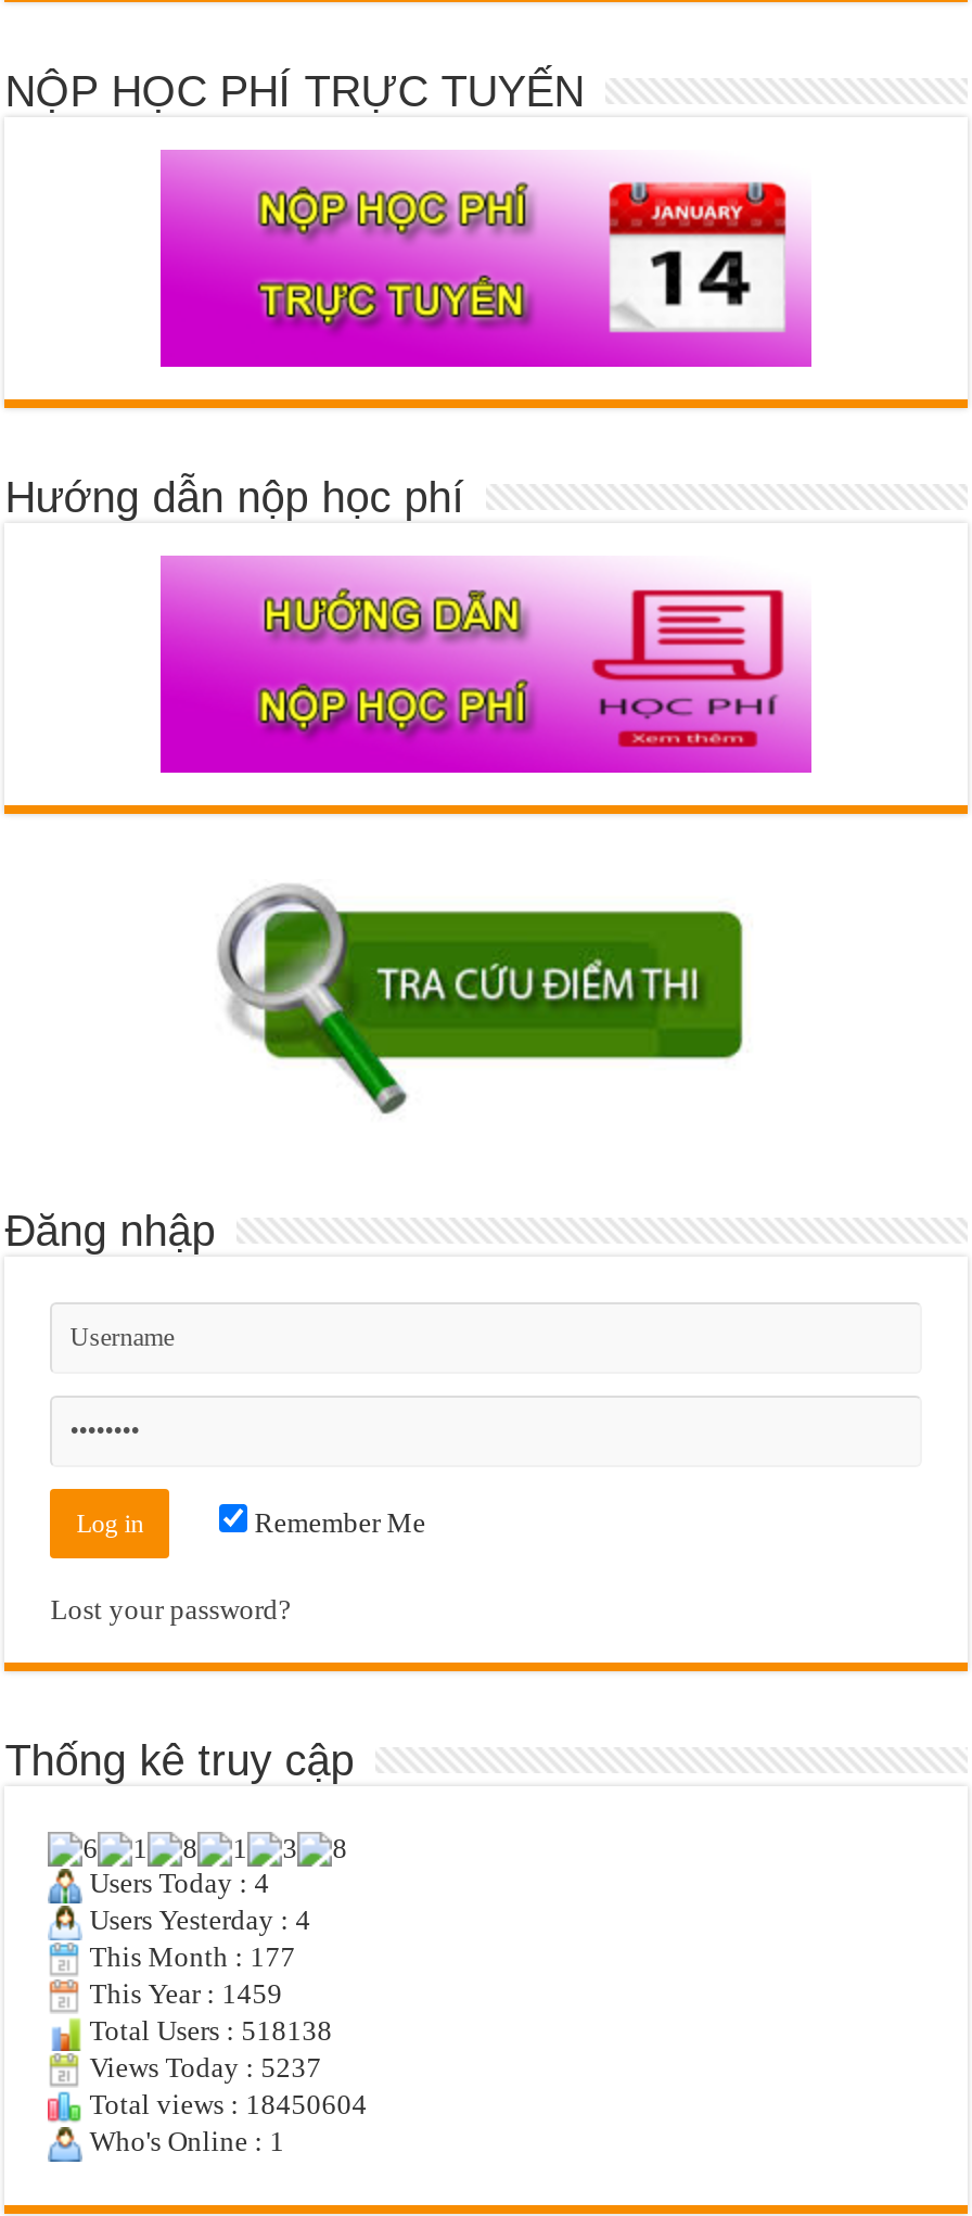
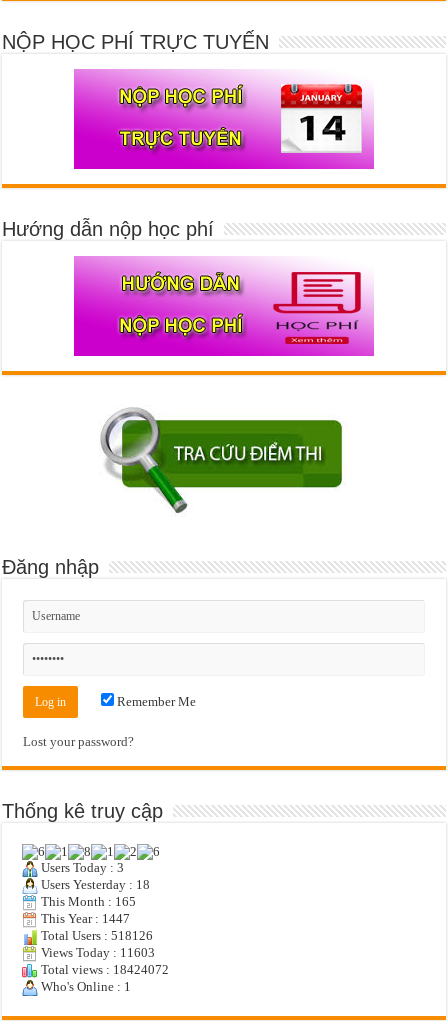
[83,1867,269,1900] Users Today : 4 -> [38,860,124,875] Users Today : 3
[83,1904,311,1937] Users Yesterday : 4 -> [38,877,150,892] Users Yesterday : 18
[83,1941,296,1974] This Month : 177 -> [38,894,136,909] This Month : 165
[83,1978,282,2011] This Year : 1459 -> [38,911,130,926] This Year : 1447
[83,2015,332,2048] Total Users : 518138 -> [38,928,153,943] Total Users : 518126
[83,2052,322,2084] Views Today : 5237 -> [38,945,155,960] Views Today : 11603
[83,2089,367,2121] Total views : 18450604 -> [38,962,169,977] Total views : 18424072

